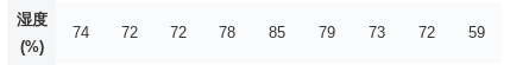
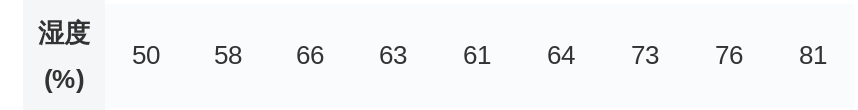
[72,24,89,41] 74 -> [132,40,160,70] 50
[121,24,137,41] 72 -> [214,40,242,70] 58
[169,24,186,41] 72 -> [296,40,324,70] 66
[219,24,235,41] 78 -> [379,40,407,70] 63
[269,24,285,41] 85 -> [463,40,491,70] 61
[319,24,335,41] 79 -> [547,40,575,70] 64
[418,24,435,41] 72 -> [715,40,743,70] 76
[468,24,485,41] 59 -> [799,40,827,70] 81

